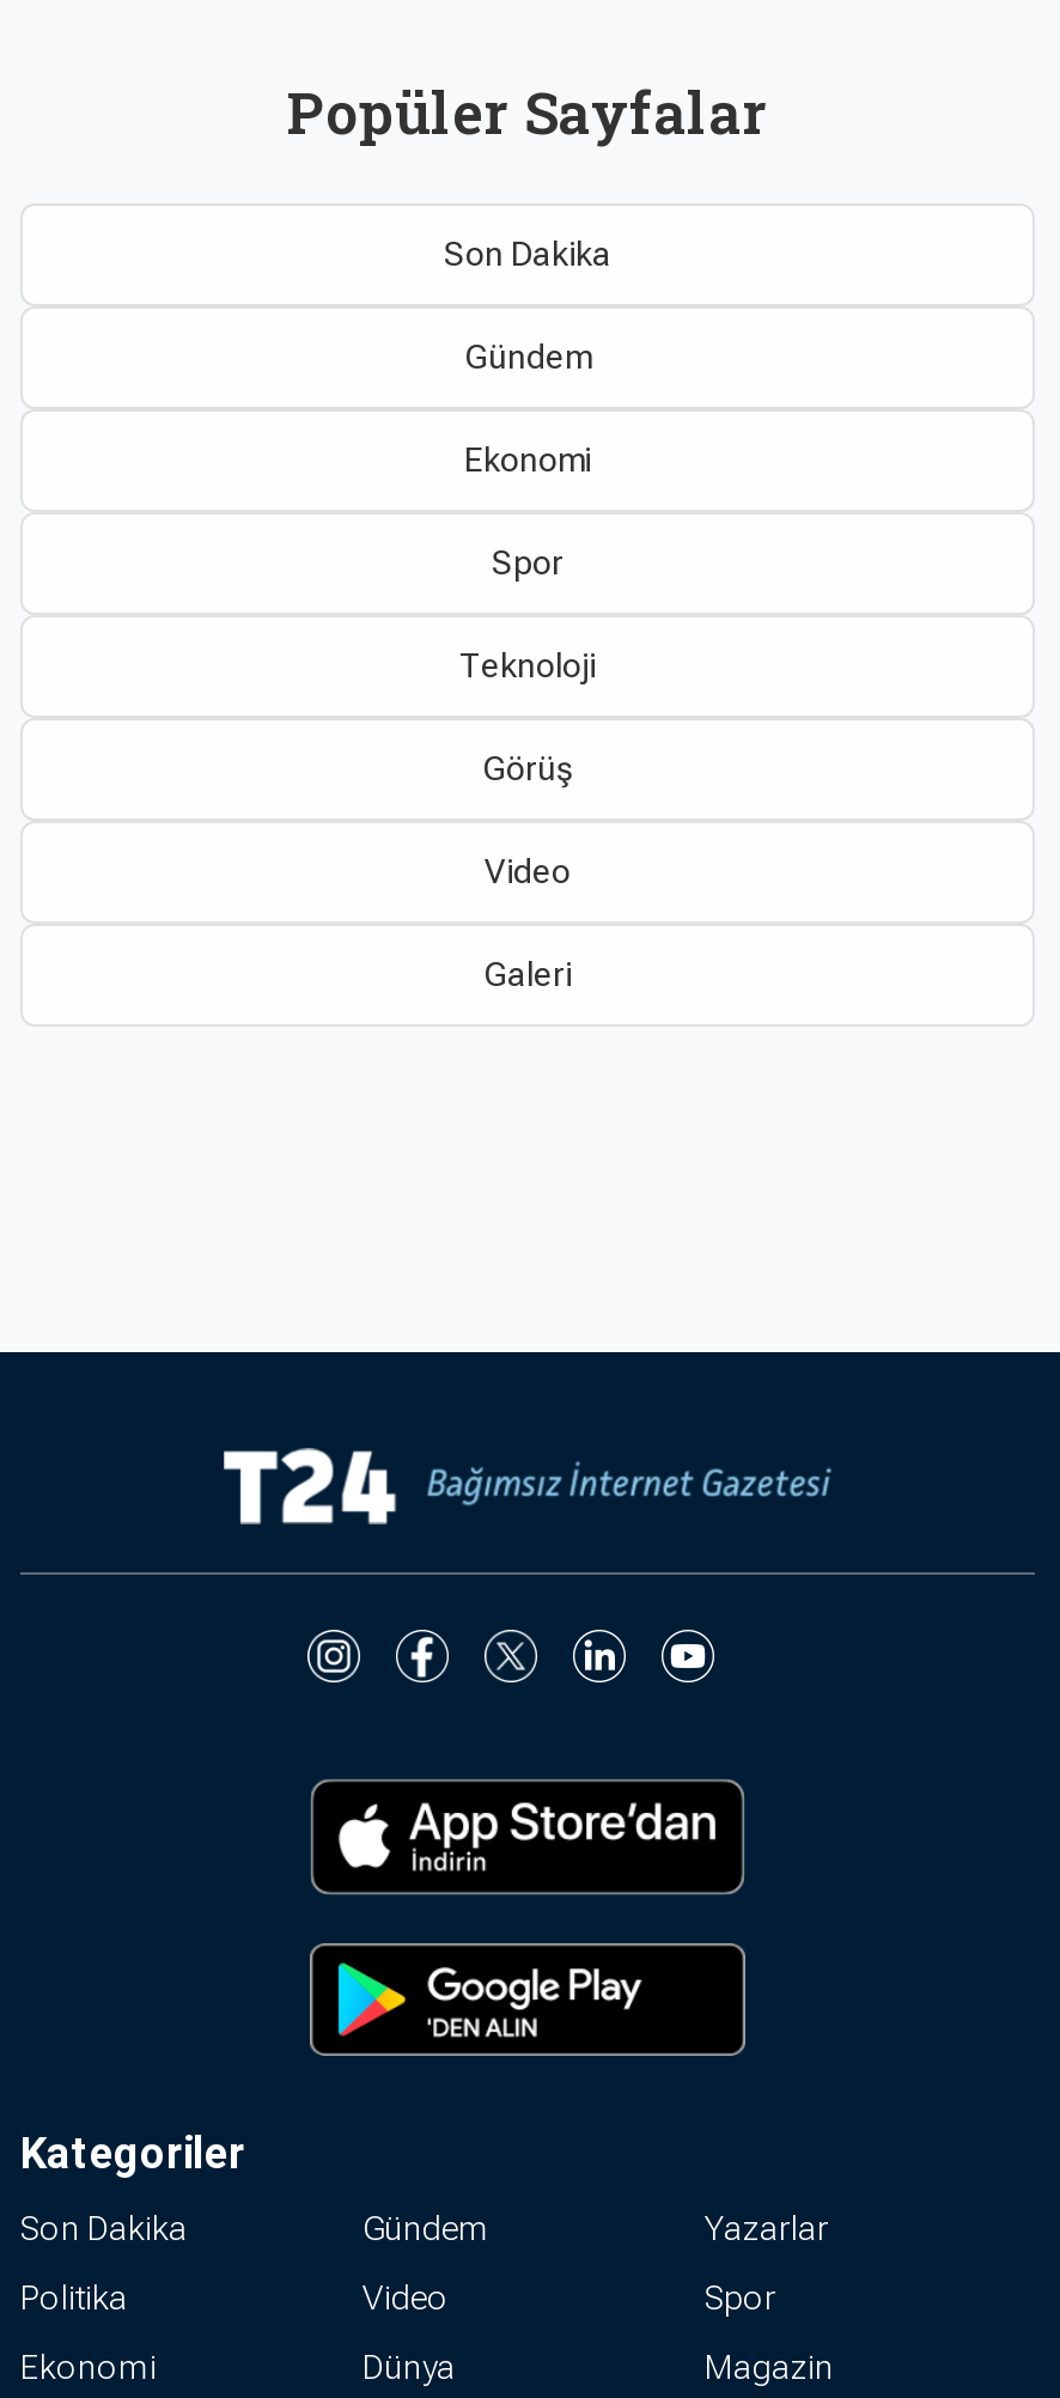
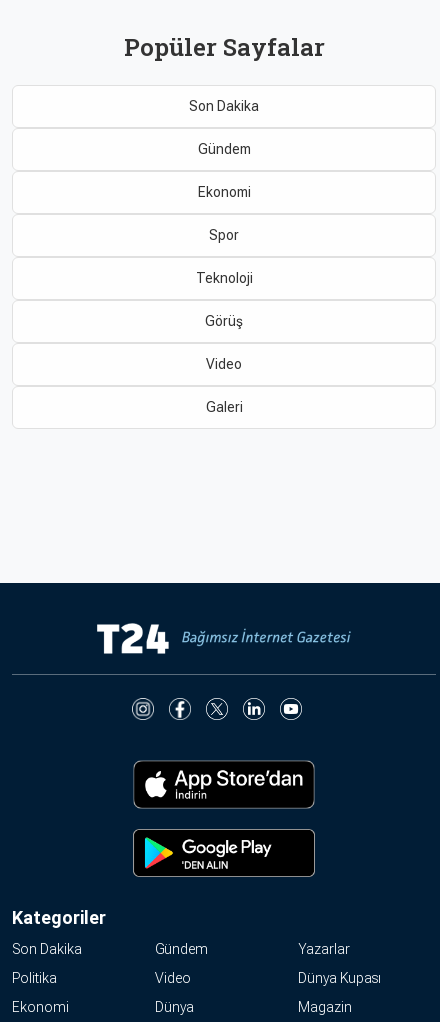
[705,2280,776,2318] Spor -> [298,970,381,986] Dünya Kupası

